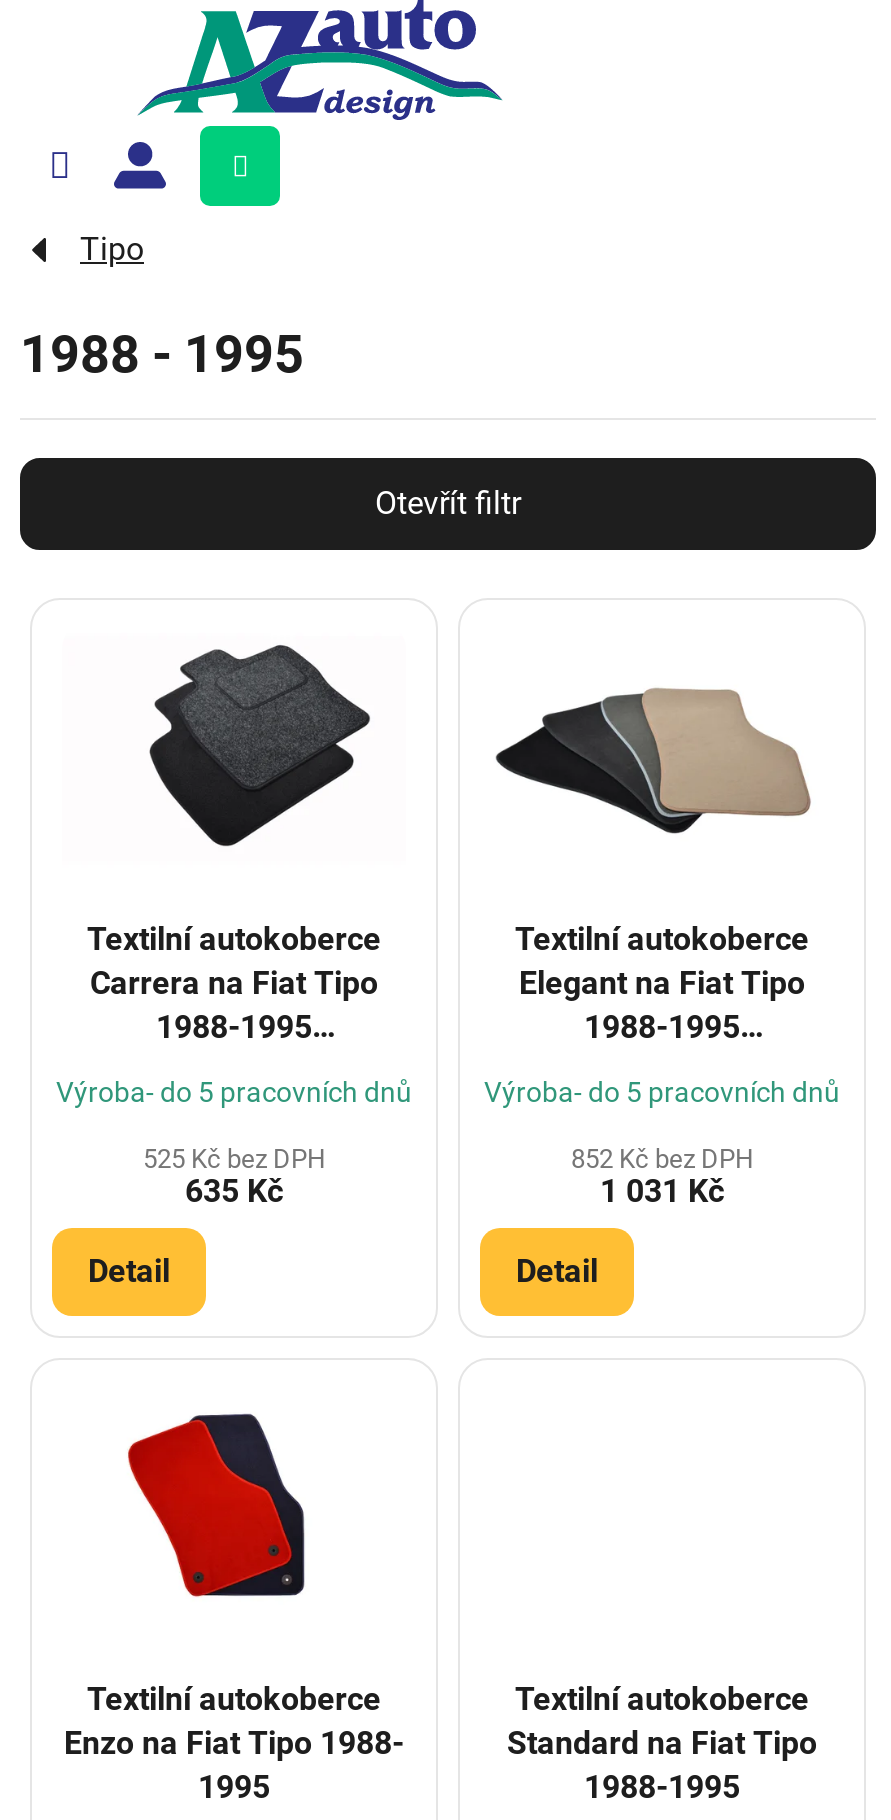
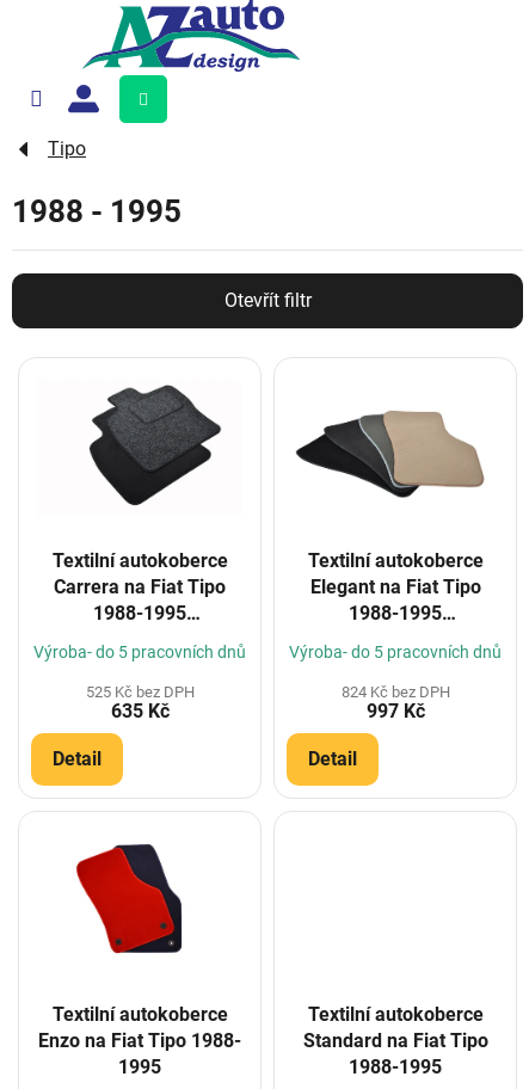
[571,1143,753,1173] 852 Kč bez DPH -> [341,683,450,701] 824 Kč bez DPH
[600,1171,724,1209] 1 031 Kč -> [366,699,425,722] 997 Kč

